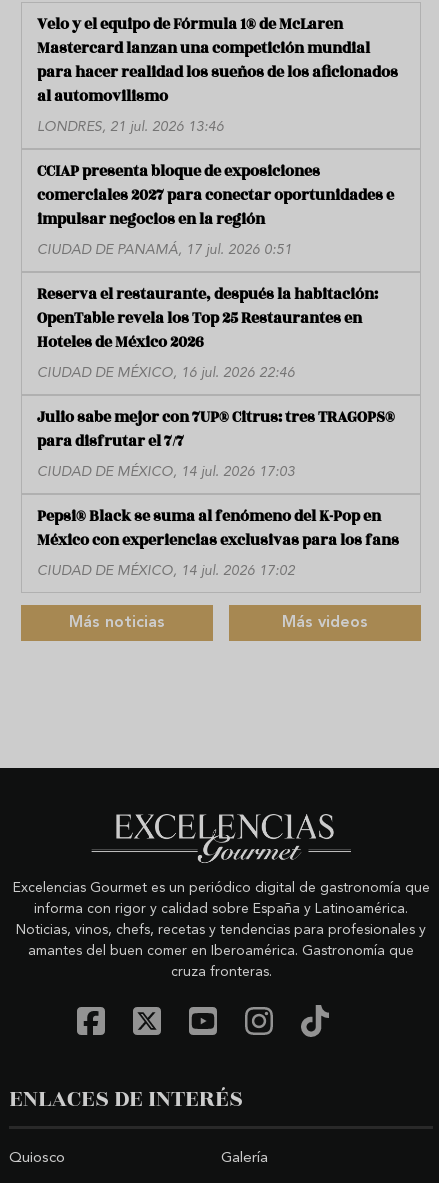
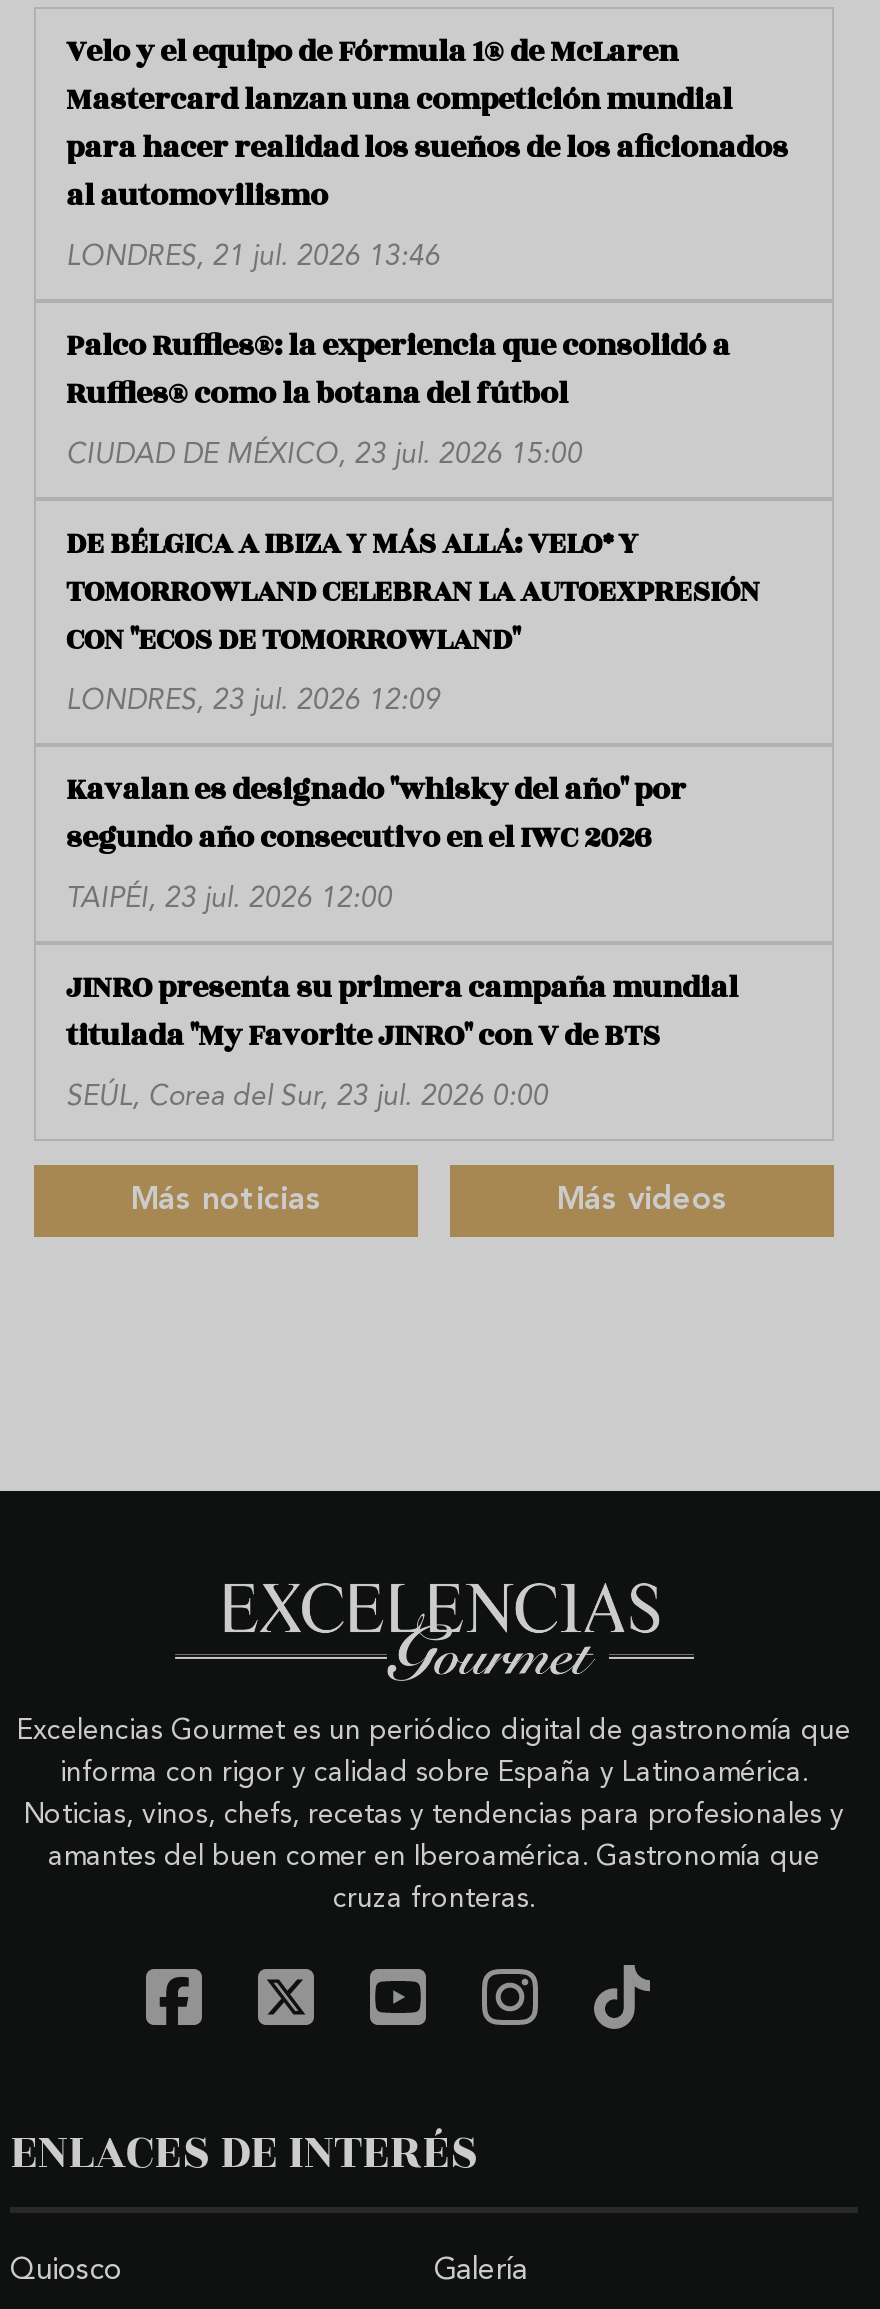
[37,160,394,231] CCIAP presenta bloque de exposiciones | comerciales 2027 para conectar oportunidades e | impulsar negocios en la región -> [66,323,730,417] Palco Ruffles®: la experiencia que consolidó a | Ruffles® como la botana del fútbol
[37,243,292,257] CIUDAD DE PANAMÁ, 17 jul. 2026 0:51 -> [66,441,582,469] CIUDAD DE MÉXICO, 23 jul. 2026 15:00
[37,283,378,354] Reserva el restaurante, después la habitación: | OpenTable revela los Top 25 Restaurantes en | Hoteles de México 2026 -> [66,521,760,663] DE BÉLGICA A IBIZA Y MÁS ALLÁ: VELO* Y | TOMORROWLAND CELEBRAN LA AUTOEXPRESIÓN | CON "ECOS DE TOMORROWLAND"
[37,366,295,380] CIUDAD DE MÉXICO, 16 jul. 2026 22:46 -> [66,687,440,715] LONDRES, 23 jul. 2026 12:09
[37,406,395,453] Julio sabe mejor con 7UP® Citrus: tres TRAGOPS® | para disfrutar el 7/7 -> [66,767,686,861] Kavalan es designado "whisky del año" por | segundo año consecutivo en el IWC 2026
[37,465,295,479] CIUDAD DE MÉXICO, 14 jul. 2026 17:03 -> [66,885,392,913] TAIPÉI, 23 jul. 2026 12:00
[37,505,399,552] Pepsi® Black se suma al fenómeno del K-Pop en | México con experiencias exclusivas para los fans -> [66,965,738,1059] JINRO presenta su primera campaña mundial | titulada "My Favorite JINRO" con V de BTS
[37,564,295,578] CIUDAD DE MÉXICO, 14 jul. 2026 17:02 -> [66,1083,548,1111] SEÚL, Corea del Sur, 23 jul. 2026 0:00

